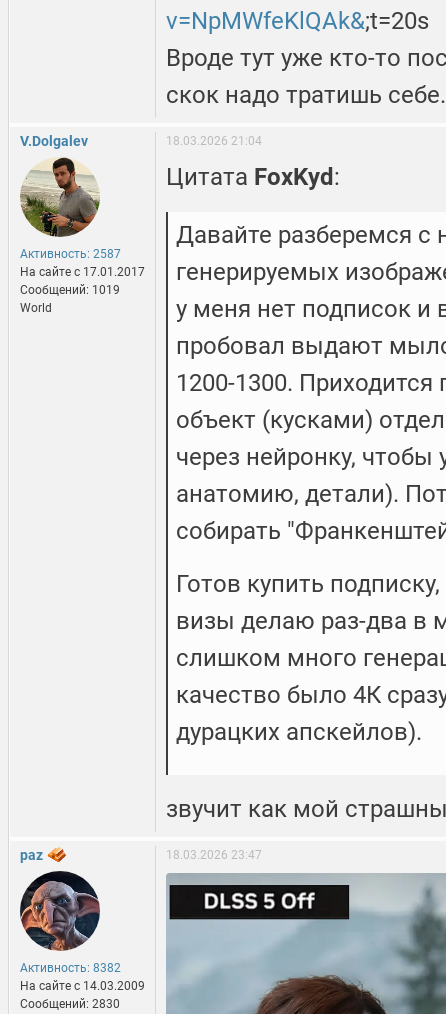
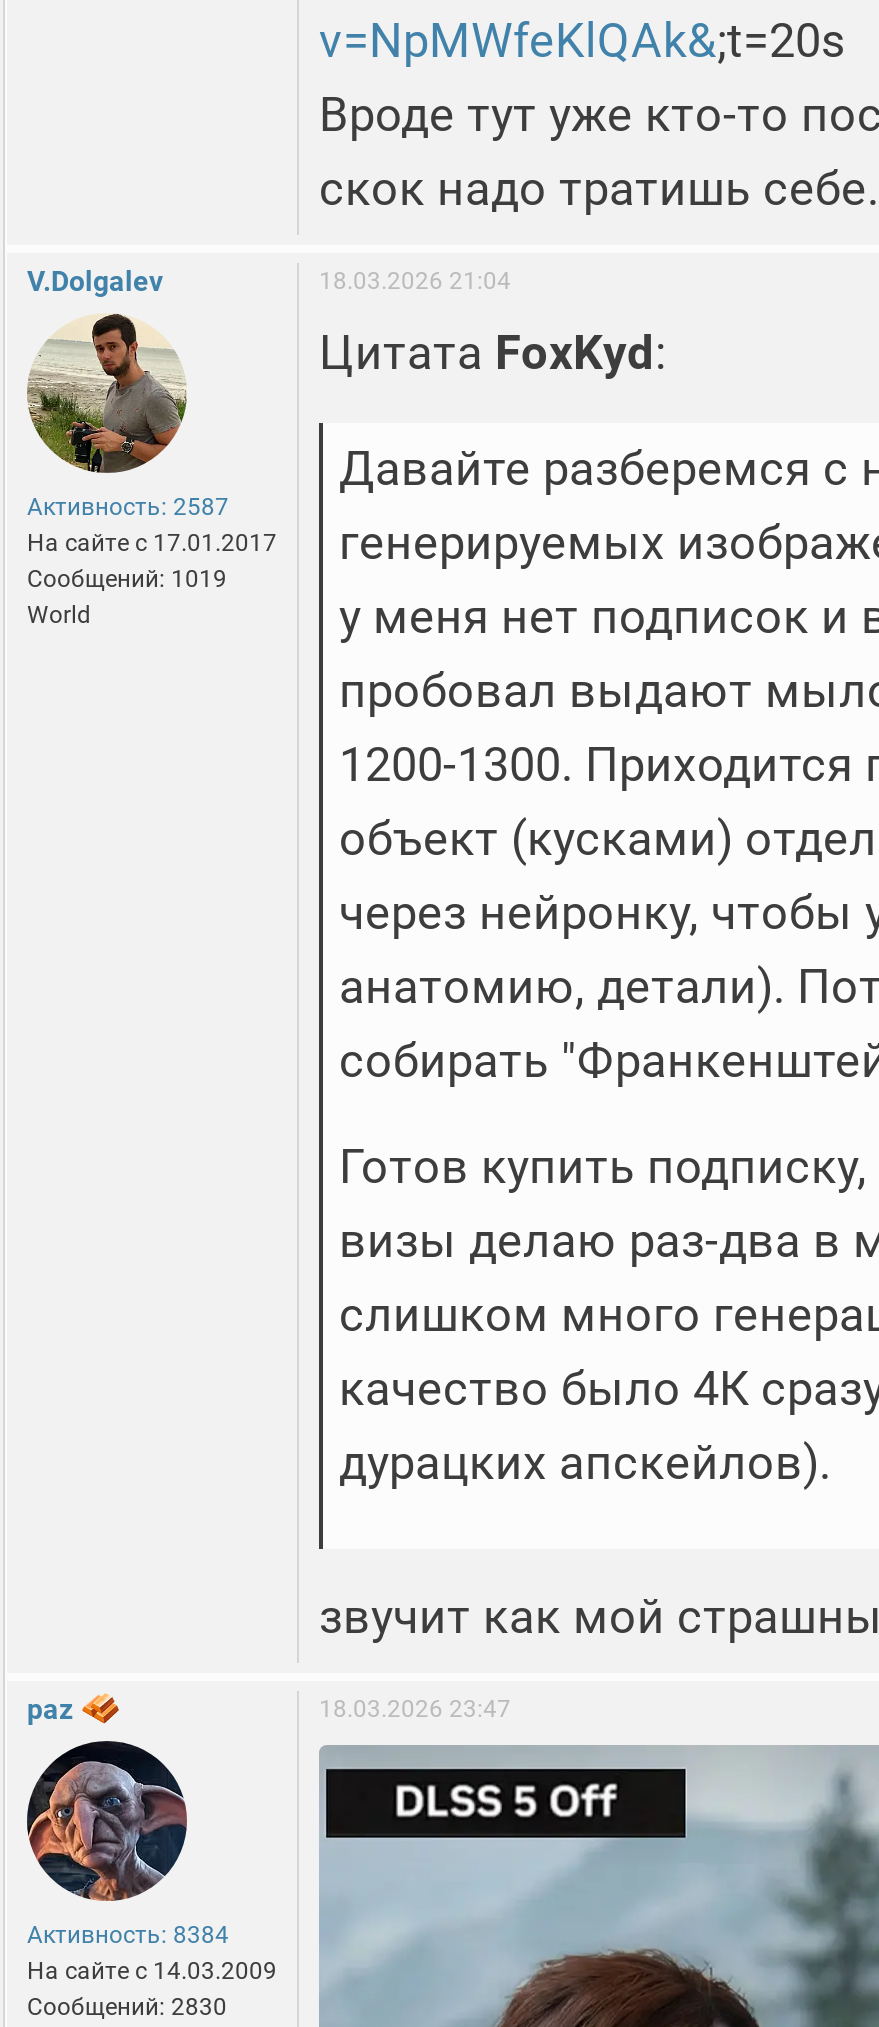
[20,961,121,975] Активность: 8382 -> [27,1922,229,1950] Активность: 8384

